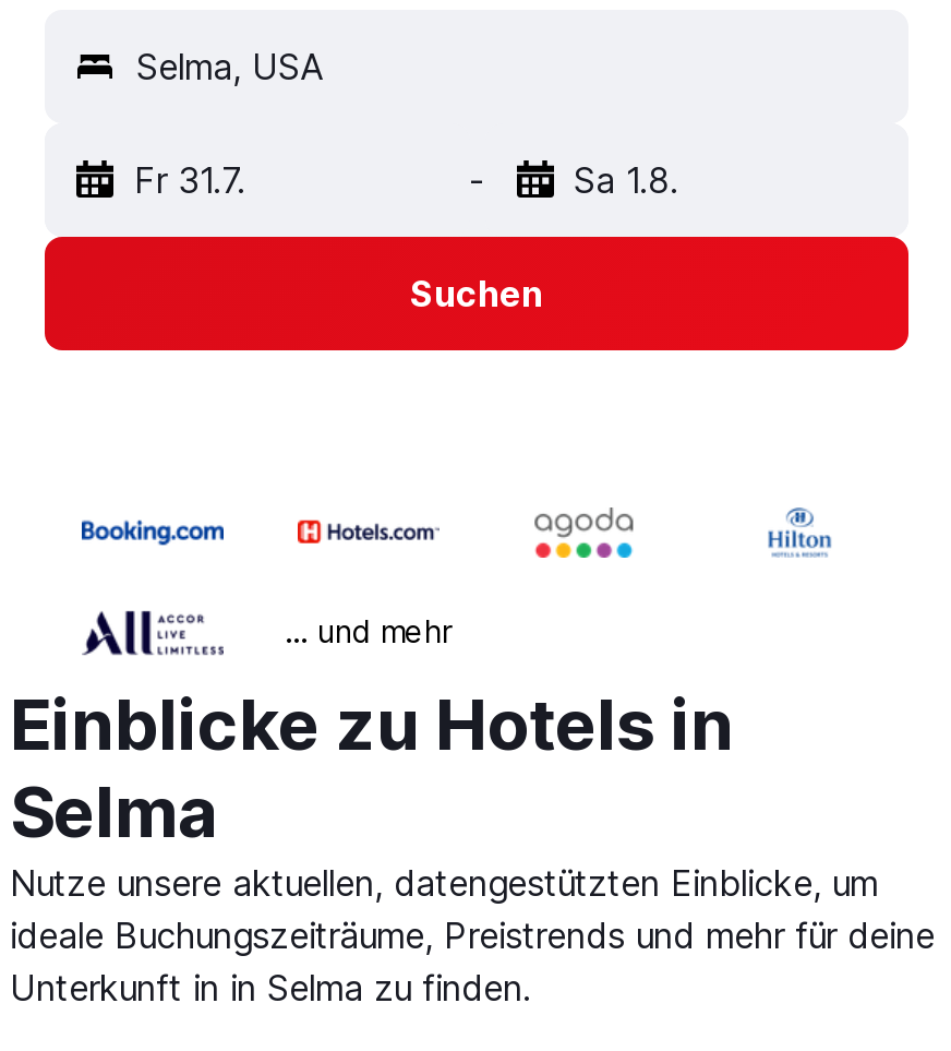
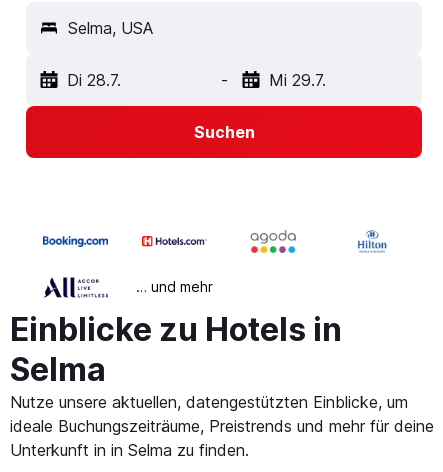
[134,159,245,202] Fr 31.7. -> [67,70,121,90] Di 28.7.
[574,159,678,202] Sa 1.8. -> [268,70,325,90] Mi 29.7.

